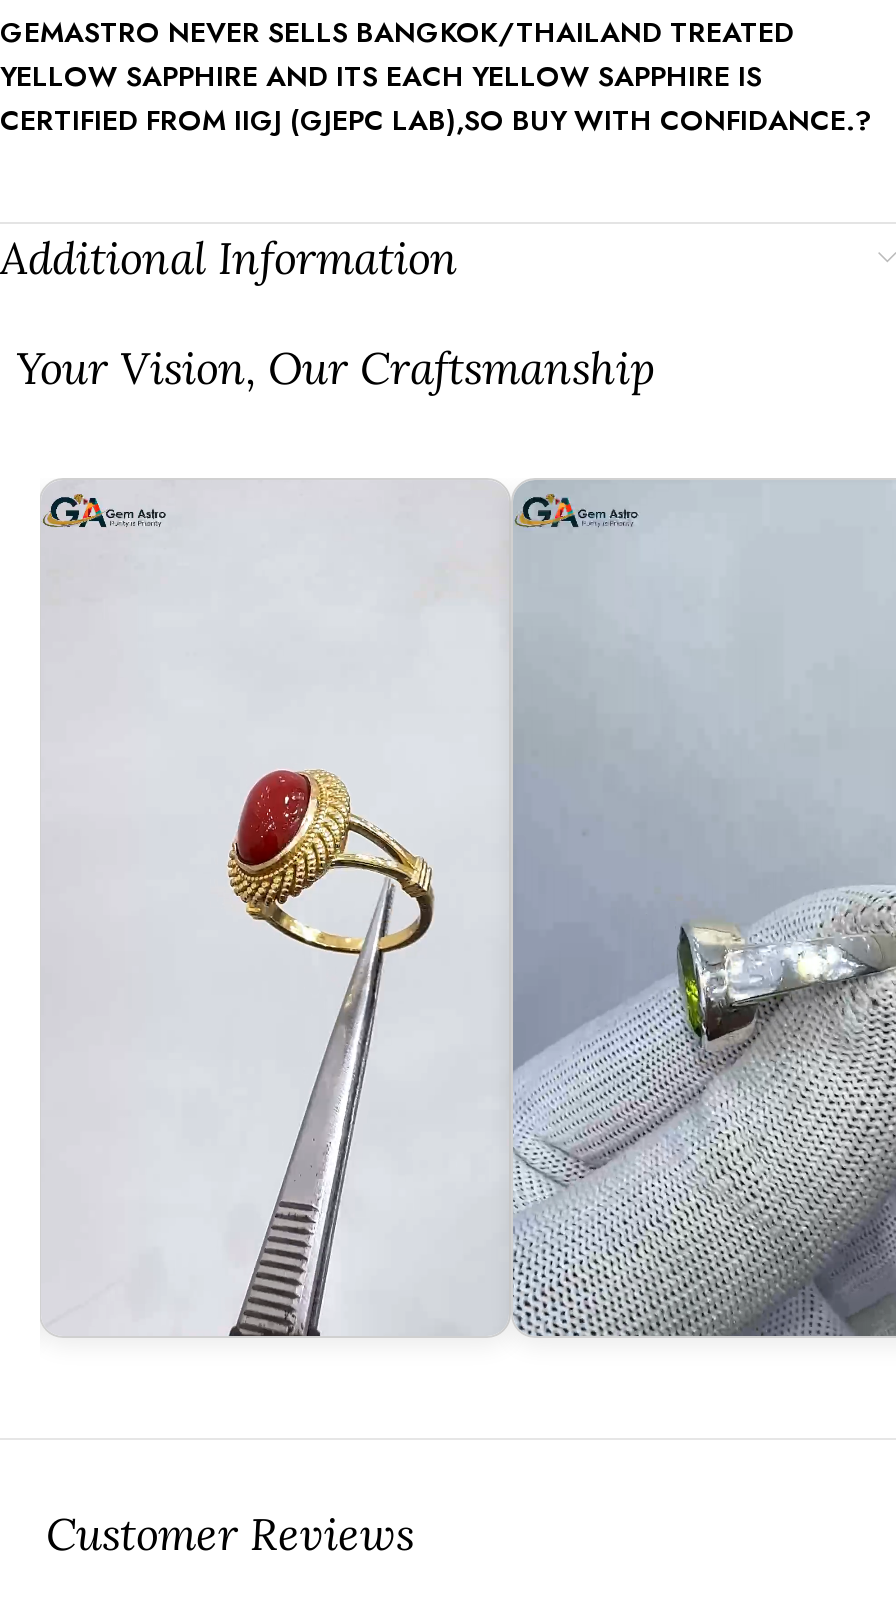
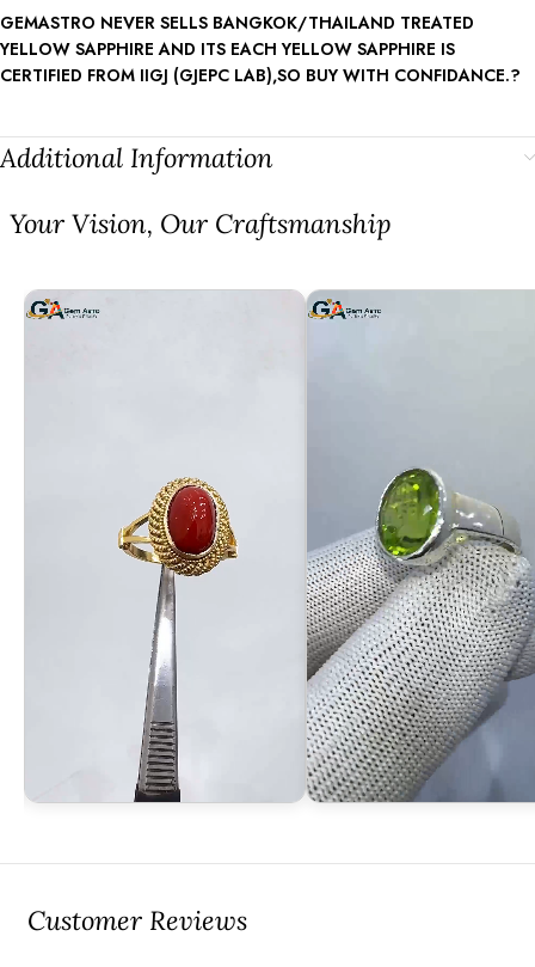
[198,768,436,1338] [image] -> [117,464,259,802] [image]
[512,778,890,1336] [image] -> [306,467,531,802] [image]

